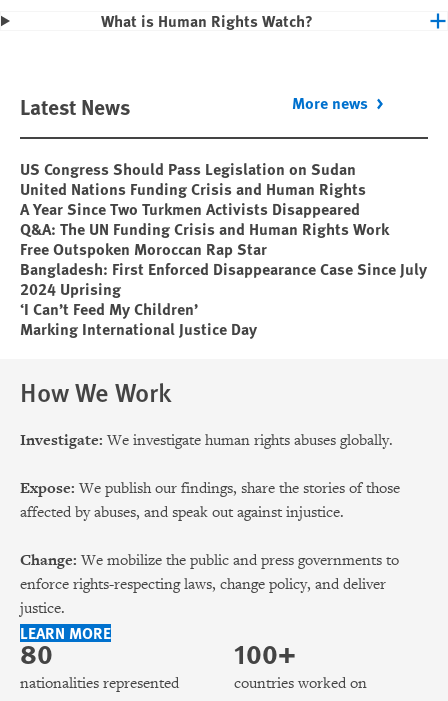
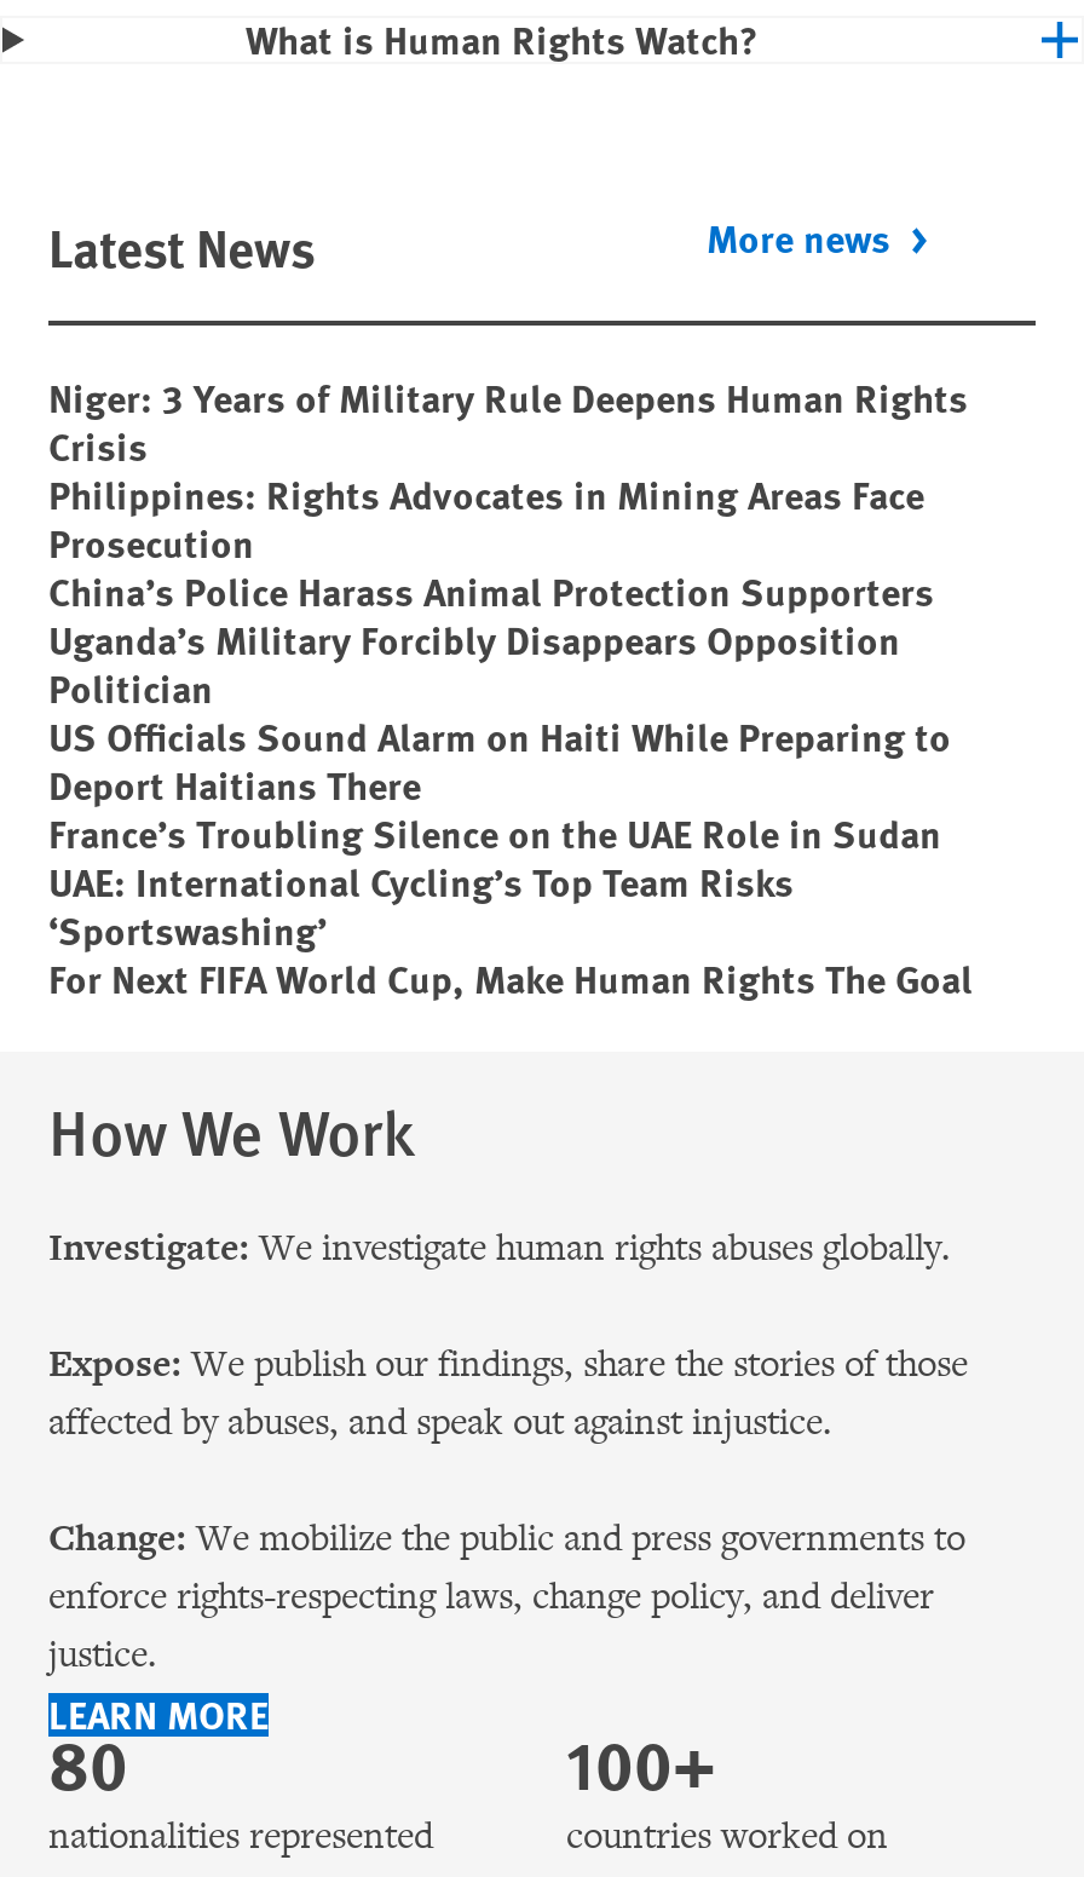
[20,156,427,339] US Congress Should Pass Legislation on Sudan | United Nations Funding Crisis and Human Rights | A Year Since Two Turkmen Activists Disappeared | Q&A: The UN Funding Crisis and Human Rights Work | Free Outspoken Moroccan Rap Star | Bangladesh: First Enforced Disappearance Case Since July | 2024 Uprising | ‘I Can’t Feed My Children’ | Marking International Justice Day -> [48,368,973,1004] Niger: 3 Years of Military Rule Deepens Human Rights | Crisis | Philippines: Rights Advocates in Mining Areas Face | Prosecution | China’s Police Harass Animal Protection Supporters | Uganda’s Military Forcibly Disappears Opposition | Politician | US Officials Sound Alarm on Haiti While Preparing to | Deport Haitians There | France’s Troubling Silence on the UAE Role in Sudan | UAE: International Cycling’s Top Team Risks | ‘Sportswashing’ | For Next FIFA World Cup, Make Human Rights The Goal

